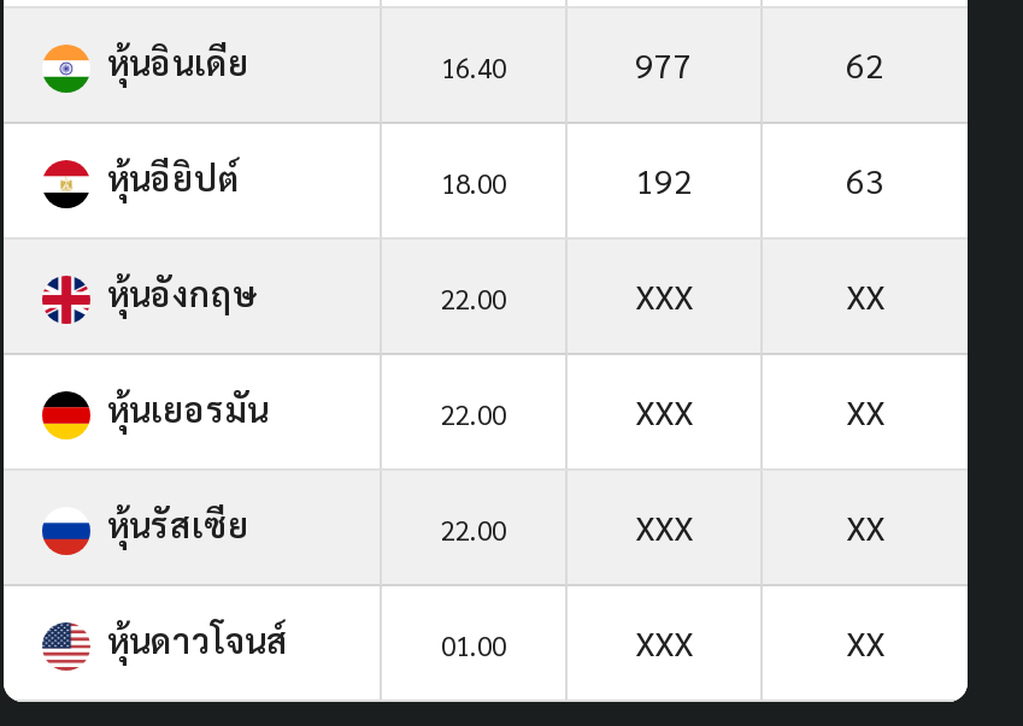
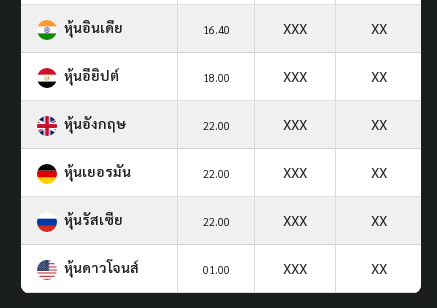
[635,42,884,85] 977 | 62 -> [283,19,386,37] XXX | XX
[635,157,884,201] 192 | 63 -> [283,67,386,85] XXX | XX

